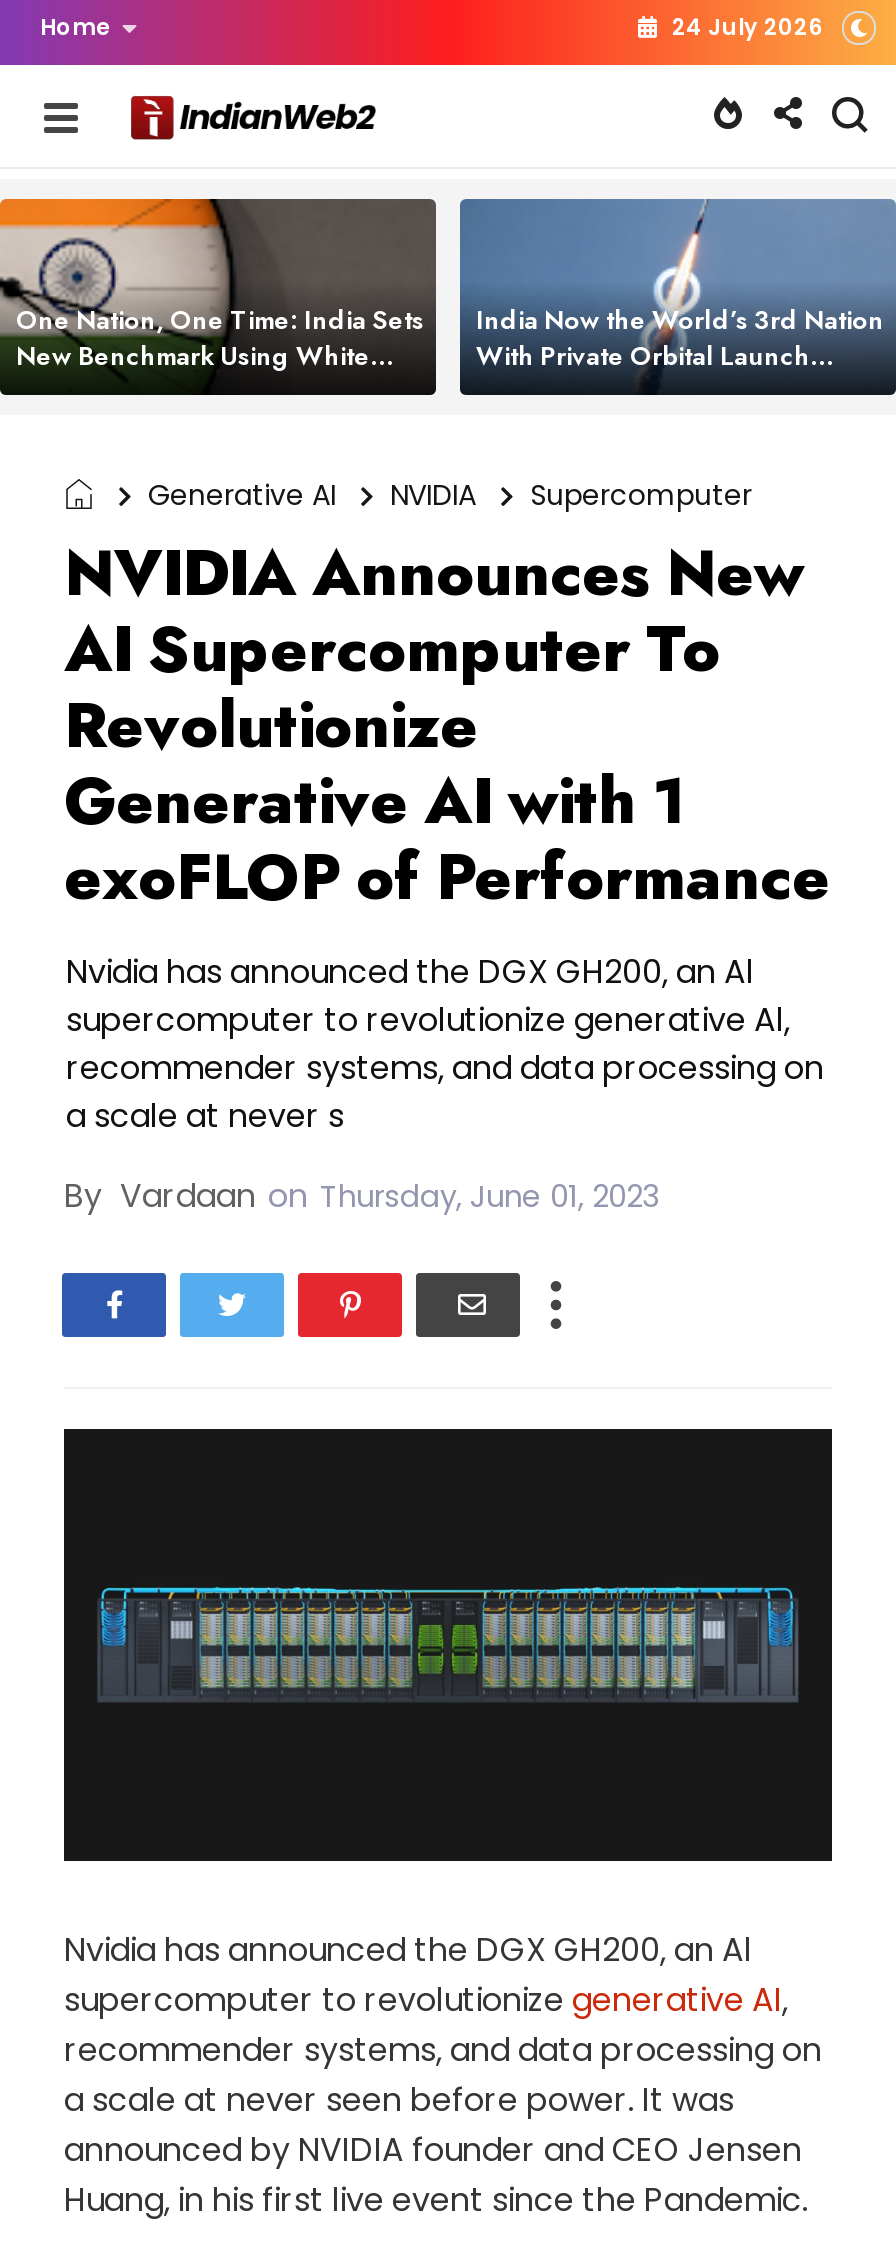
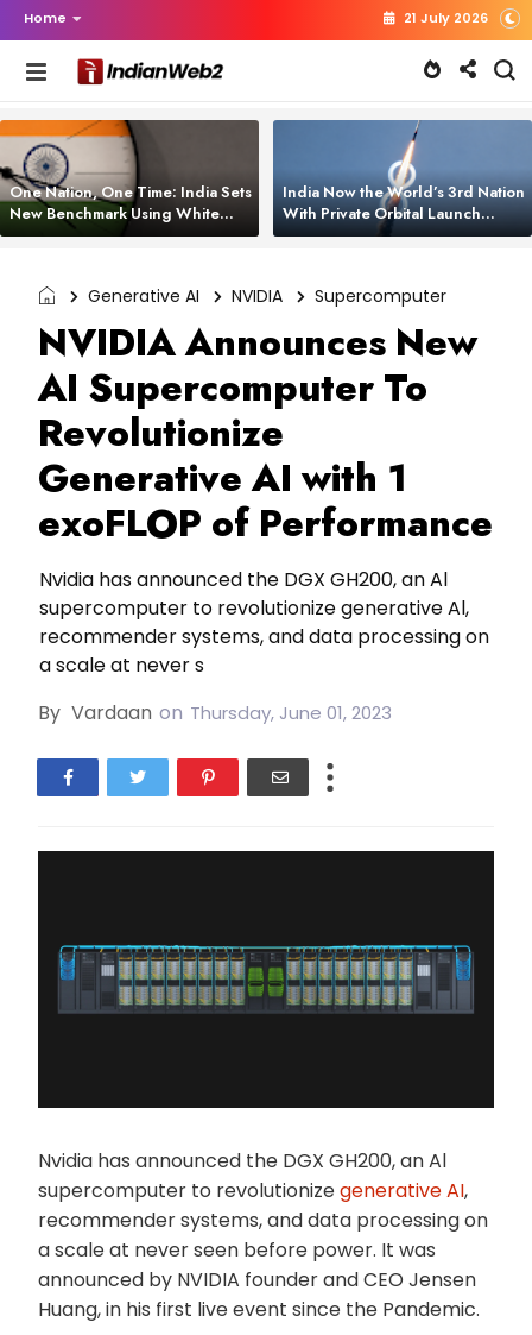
[672,11,822,43] 24 July 2026 -> [404,8,488,27] 21 July 2026

